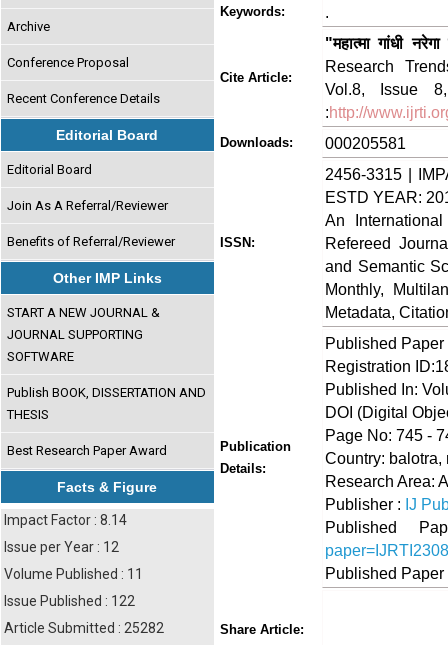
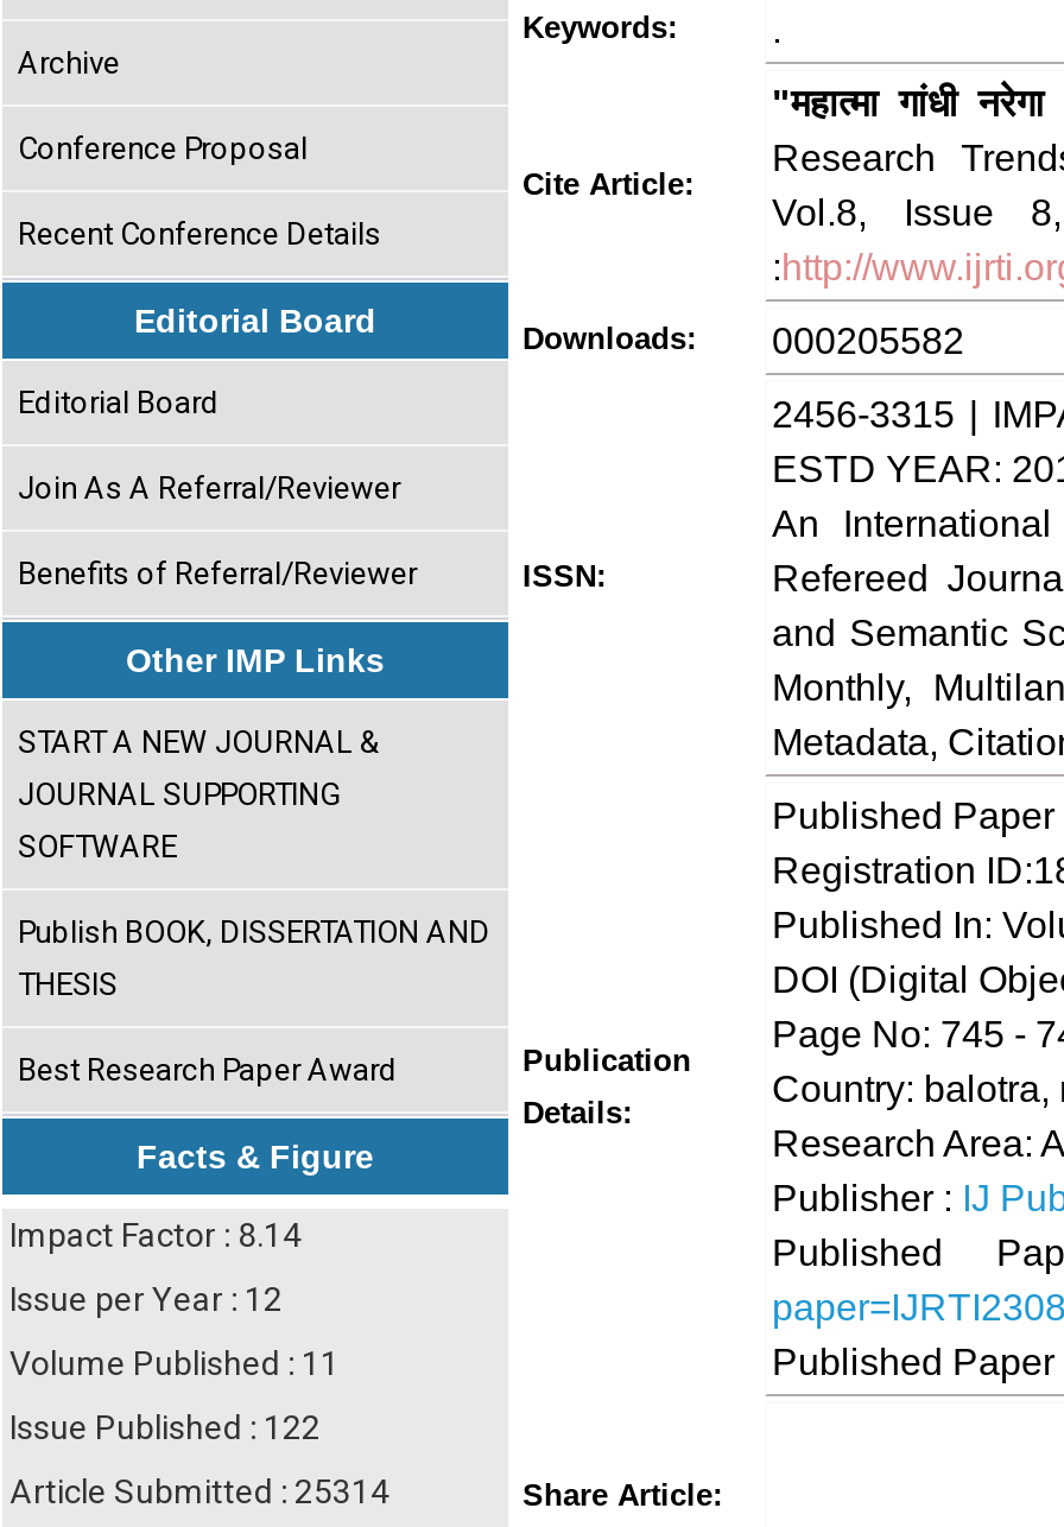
[325,134,406,152] 000205581 -> [772,318,964,361] 000205582
[4,620,164,636] Article Submitted : 25282 -> [9,1472,389,1510] Article Submitted : 25314

